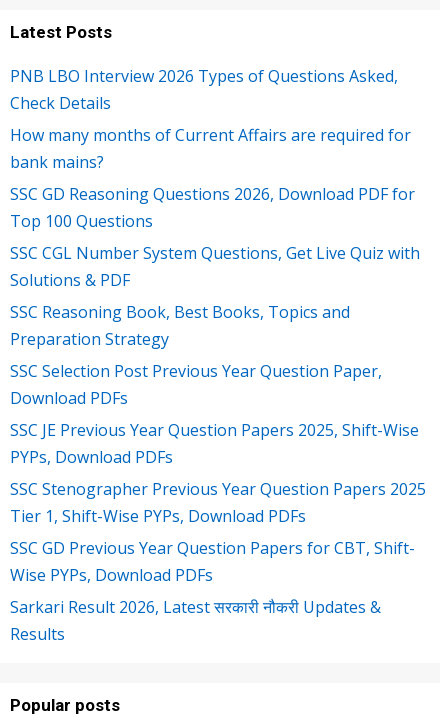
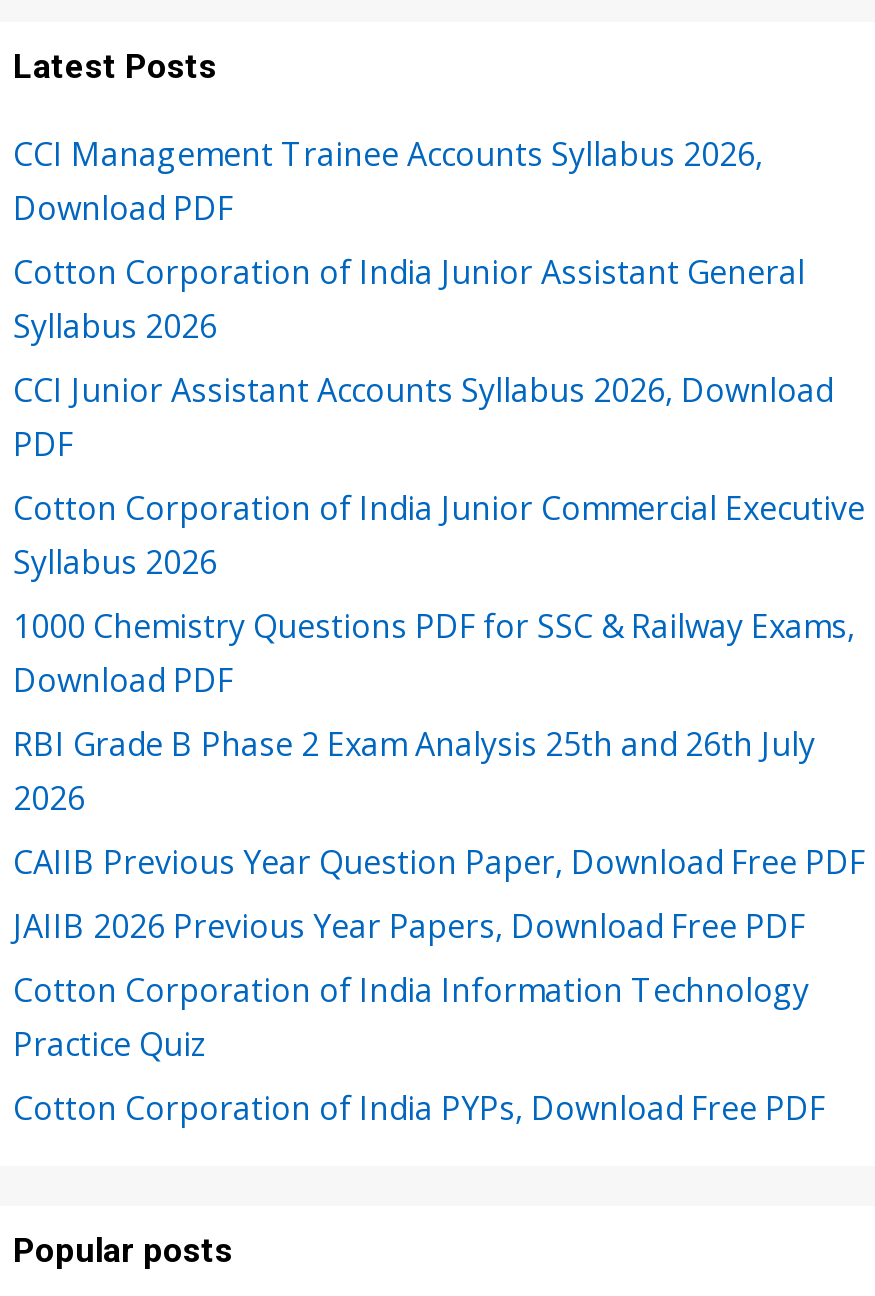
[10,65,398,114] PNB LBO Interview 2026 Types of Questions Asked, | Check Details -> [13,133,763,231] CCI Management Trainee Accounts Syllabus 2026, | Download PDF
[10,124,411,173] How many months of Current Affairs are required for | bank mains? -> [13,251,805,349] Cotton Corporation of India Junior Assistant General | Syllabus 2026
[10,183,415,232] SSC GD Reasoning Questions 2026, Download PDF for | Top 100 Questions -> [13,369,833,467] CCI Junior Assistant Accounts Syllabus 2026, Download | PDF
[10,242,420,291] SSC CGL Number System Questions, Get Live Quiz with | Solutions & PDF -> [13,487,865,585] Cotton Corporation of India Junior Commercial Executive | Syllabus 2026
[10,301,350,350] SSC Reasoning Book, Best Books, Topics and | Preparation Strategy -> [13,605,855,703] 1000 Chemistry Questions PDF for SSC & Railway Exams, | Download PDF
[10,360,382,409] SSC Selection Post Previous Year Question Paper, | Download PDFs -> [13,723,815,821] RBI Grade B Phase 2 Exam Analysis 25th and 26th July | 2026
[10,419,419,468] SSC JE Previous Year Question Papers 2025, Shift-Wise | PYPs, Download PDFs -> [13,841,865,885] CAIIB Previous Year Question Paper, Download Free PDF
[10,478,426,527] SSC Stenographer Previous Year Question Papers 2025 | Tier 1, Shift-Wise PYPs, Download PDFs -> [13,905,805,949] JAIIB 2026 Previous Year Papers, Download Free PDF
[10,537,415,586] SSC GD Previous Year Question Papers for CBT, Shift- | Wise PYPs, Download PDFs -> [13,969,809,1067] Cotton Corporation of India Information Technology | Practice Quiz
[10,596,381,645] Sarkari Result 2026, Latest सरकारी नौकरी Updates & | Results -> [13,1087,825,1131] Cotton Corporation of India PYPs, Download Free PDF

